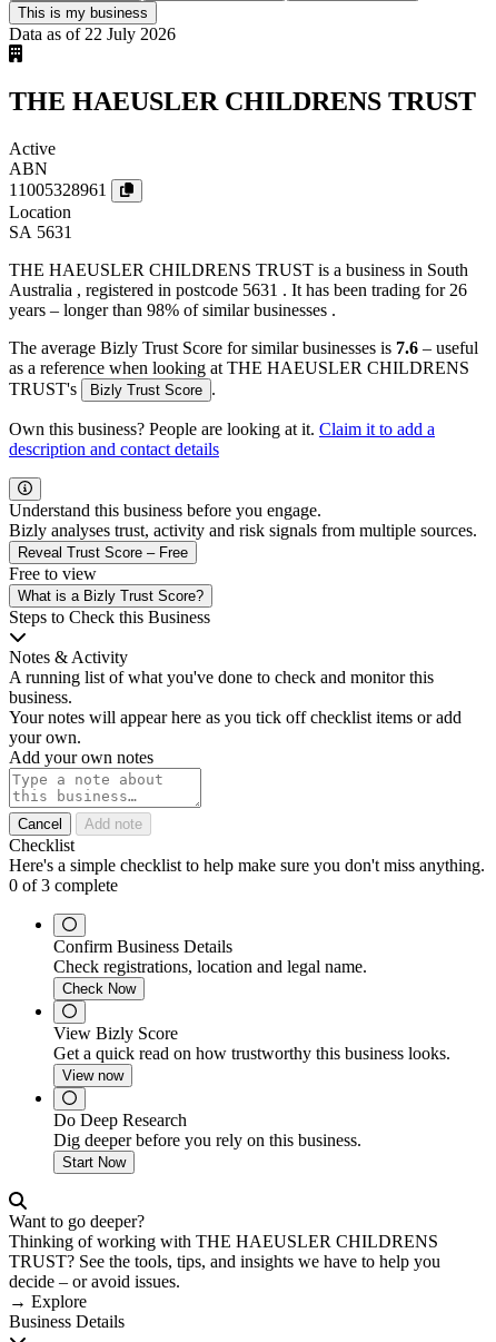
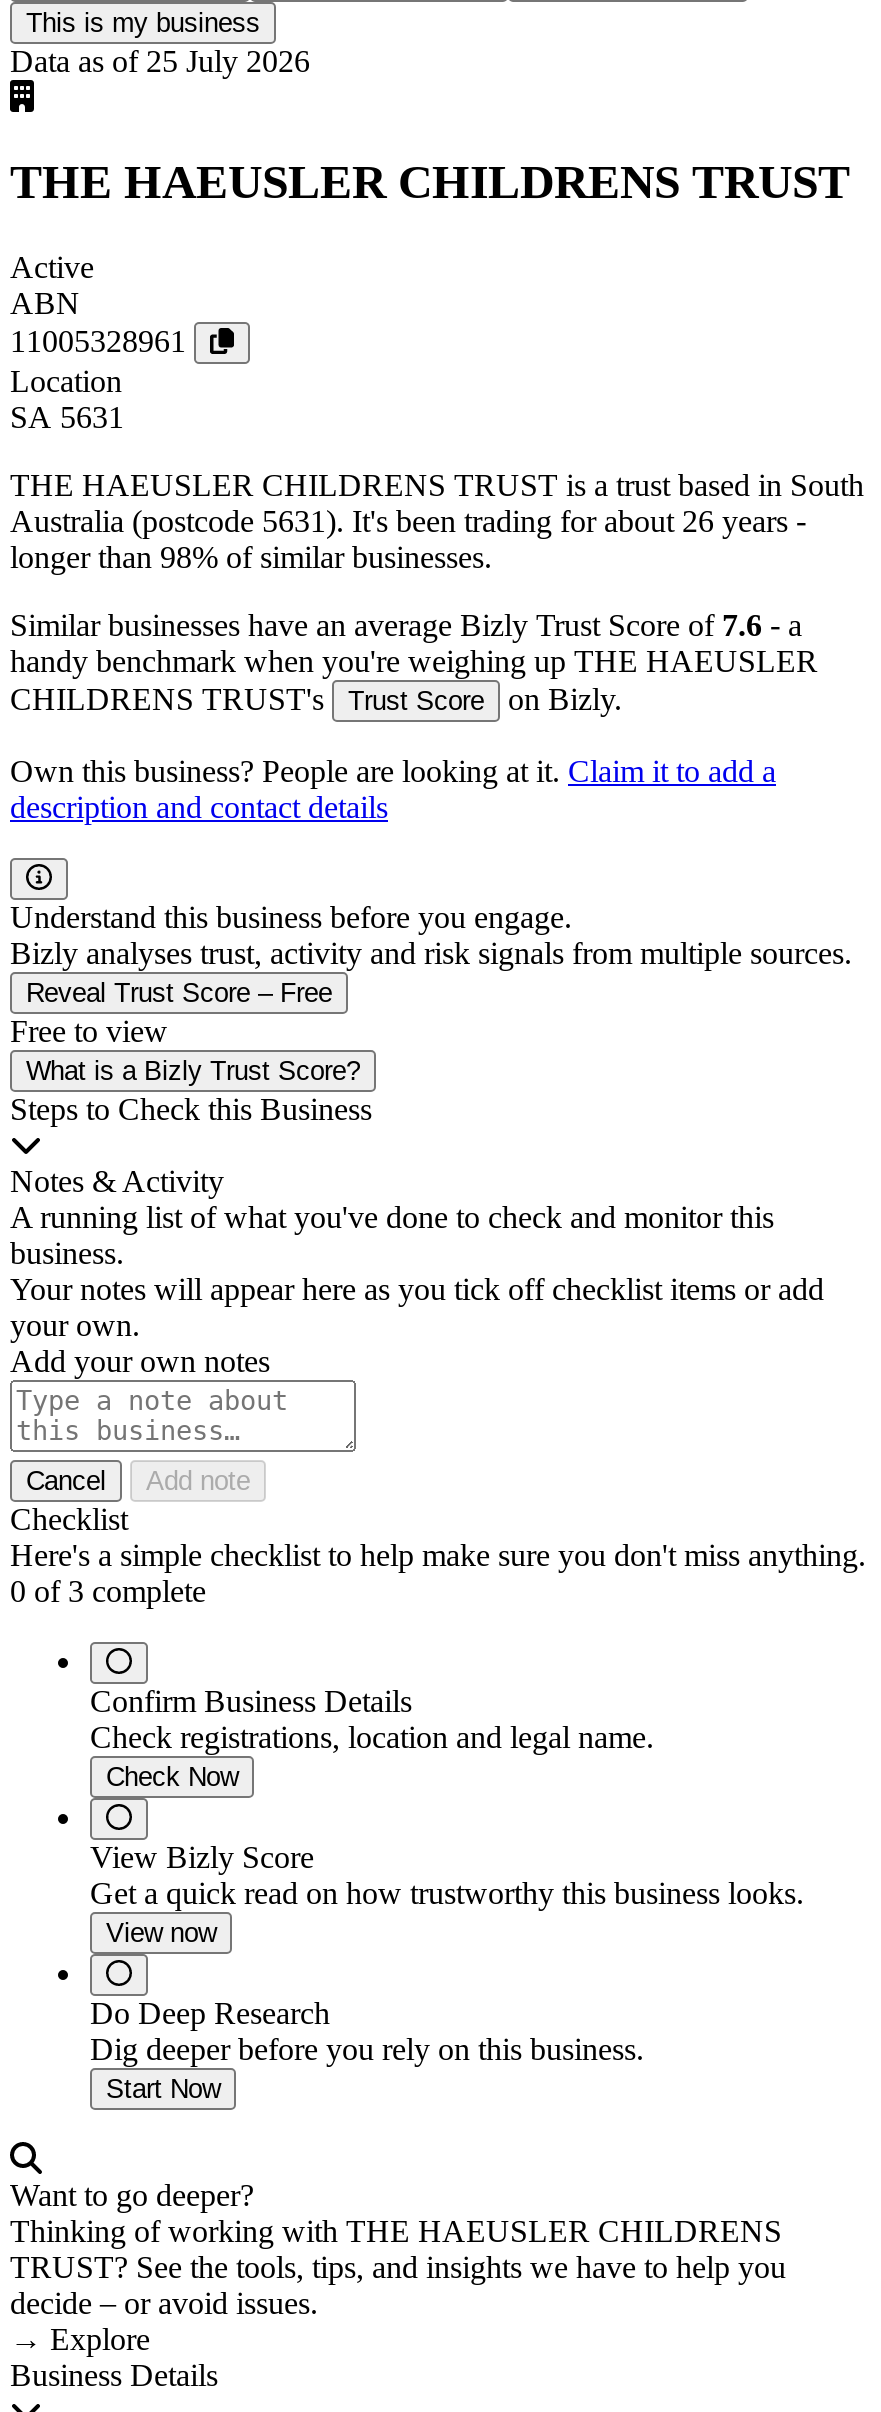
[9,24,176,43] Data as of 22 July 2026 -> [10,44,310,78] Data as of 25 July 2026
[9,260,468,319] THE HAEUSLER CHILDRENS TRUST is a business in South | Australia , registered in postcode 5631 . It has been trading for 26 | years – longer than 98% of similar businesses . -> [10,467,864,573] THE HAEUSLER CHILDRENS TRUST is a trust based in South | Australia (postcode 5631). It's been trading for about 26 years - | longer than 98% of similar businesses.
[9,338,478,398] The average Bizly Trust Score for similar businesses is 7.6 – useful | as a reference when looking at THE HAEUSLER CHILDRENS | TRUST's Bizly Trust Score . -> [10,607,818,715] Similar businesses have an average Bizly Trust Score of 7.6 - a | handy benchmark when you're weighing up THE HAEUSLER | CHILDRENS TRUST's Trust Score on Bizly.

